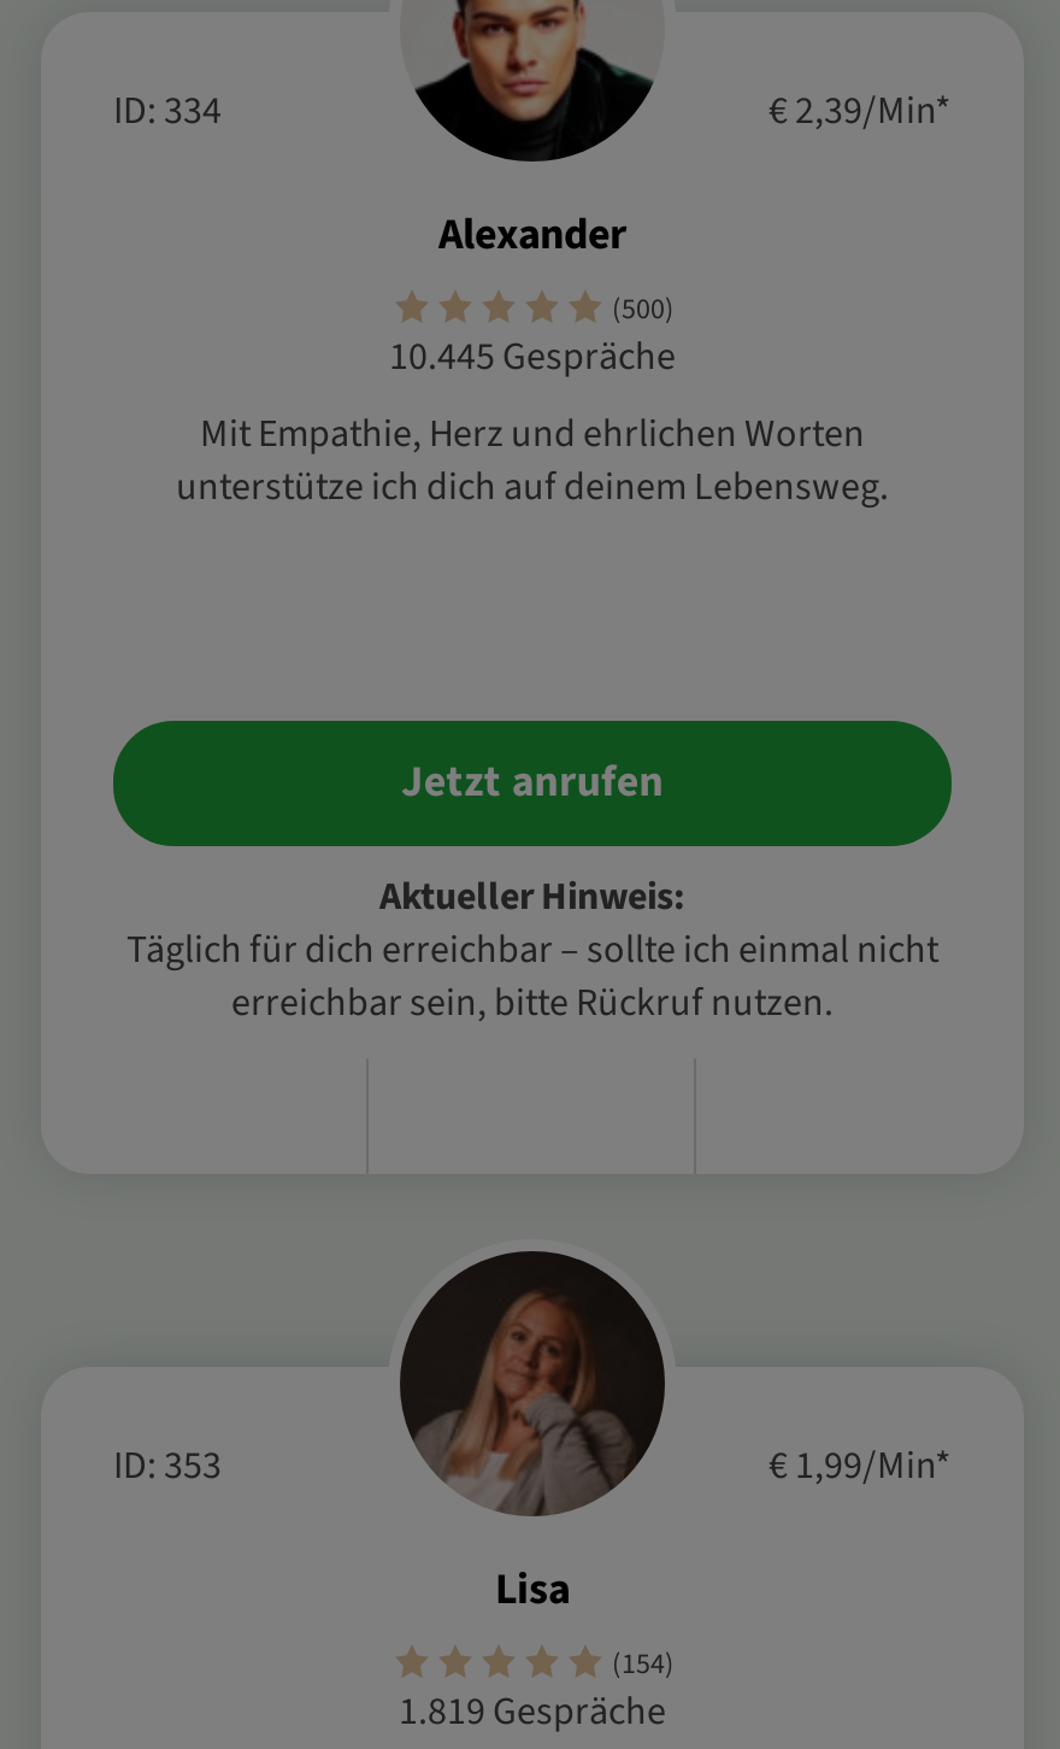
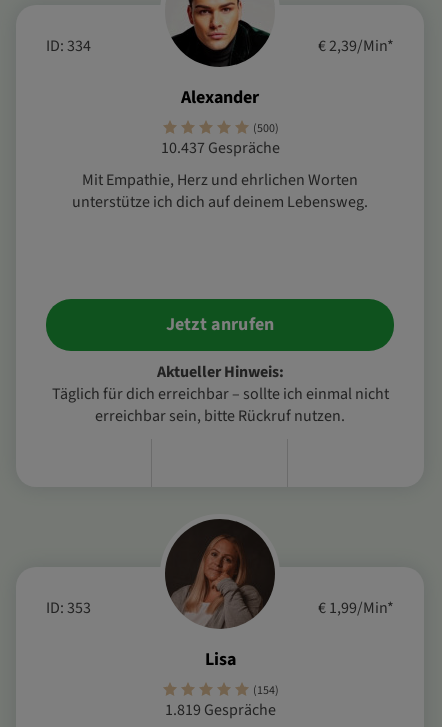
[389,330,676,383] 10.445 Gespräche -> [160,137,279,159] 10.437 Gespräche

